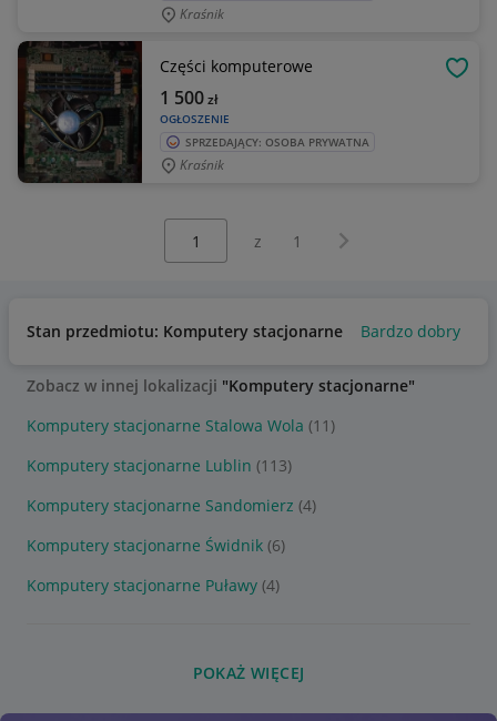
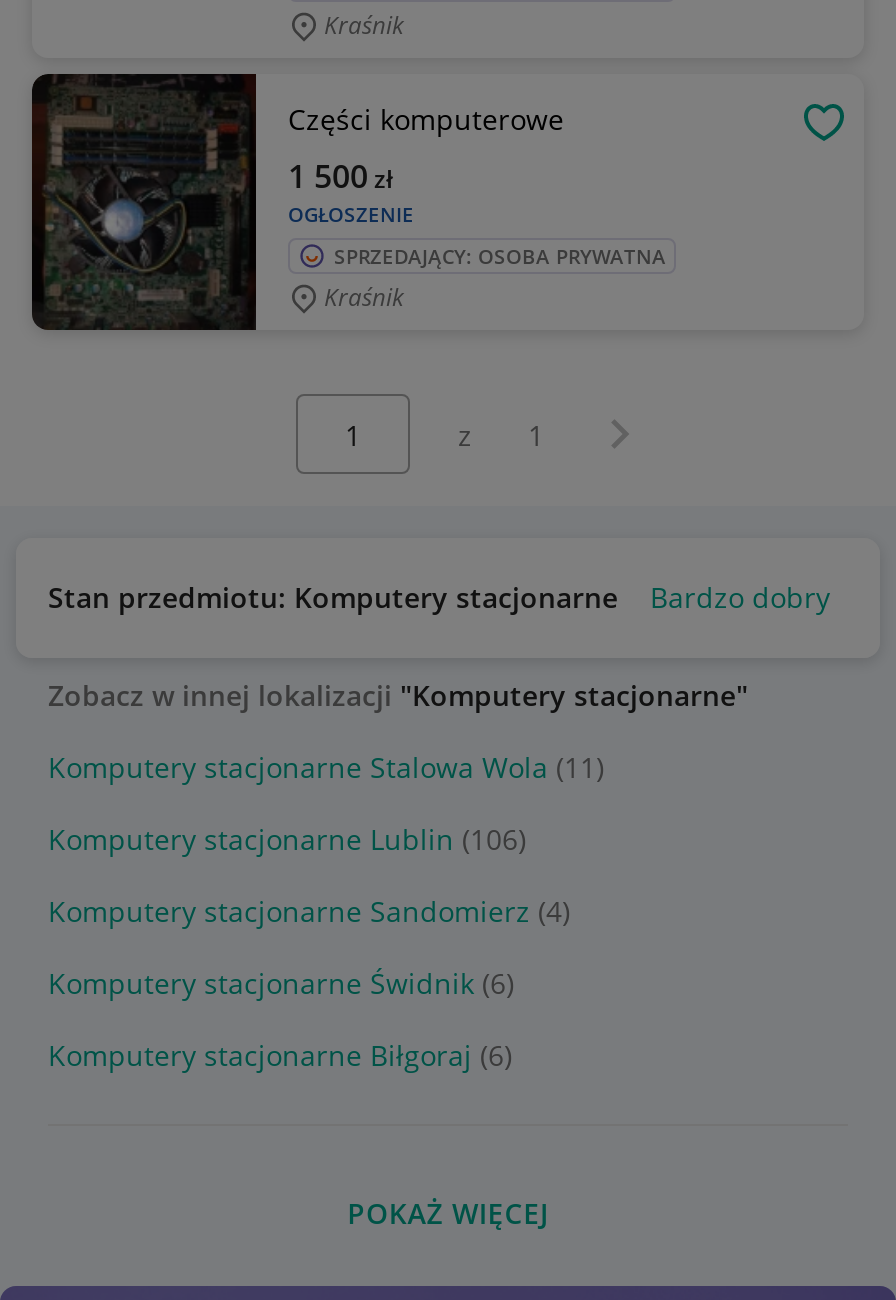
[27,455,292,476] Komputery stacjonarne Lublin (113) -> [48,820,526,858] Komputery stacjonarne Lublin (106)
[27,575,280,596] Komputery stacjonarne Puławy (4) -> [48,1036,512,1074] Komputery stacjonarne Biłgoraj (6)

